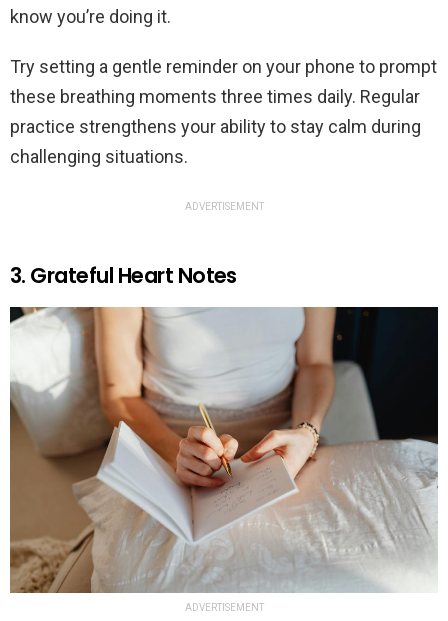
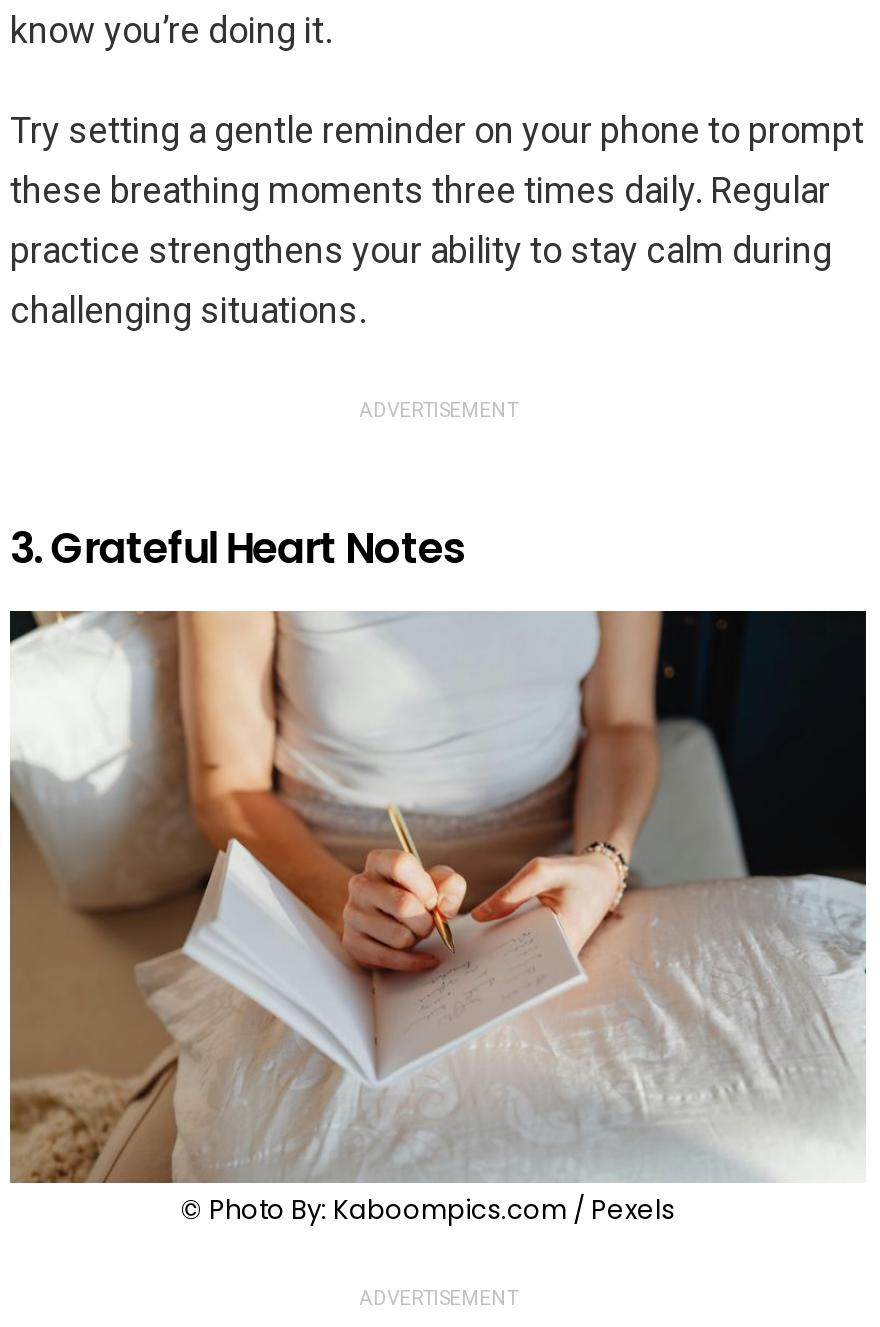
none -> [181,1191,675,1229] © Photo By: Kaboompics.com / Pexels

